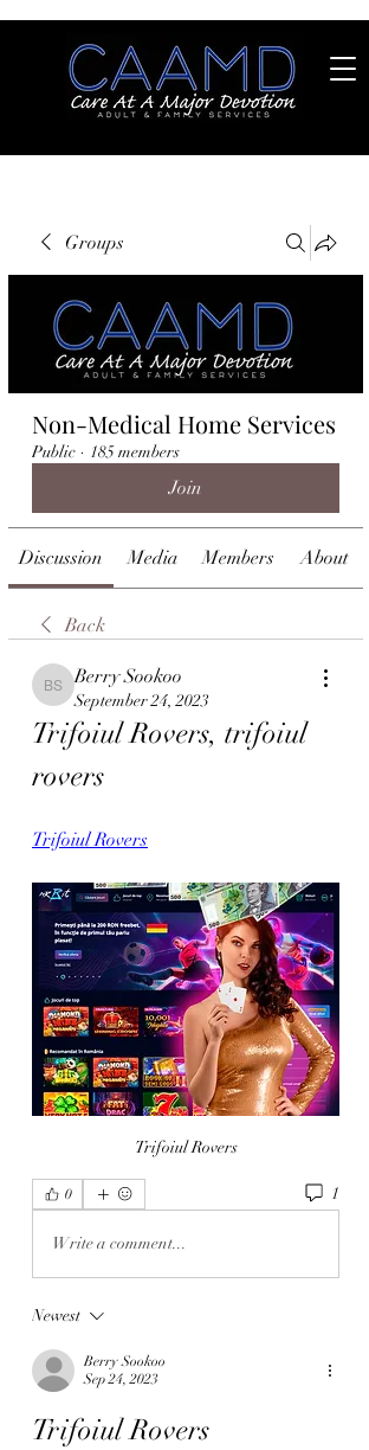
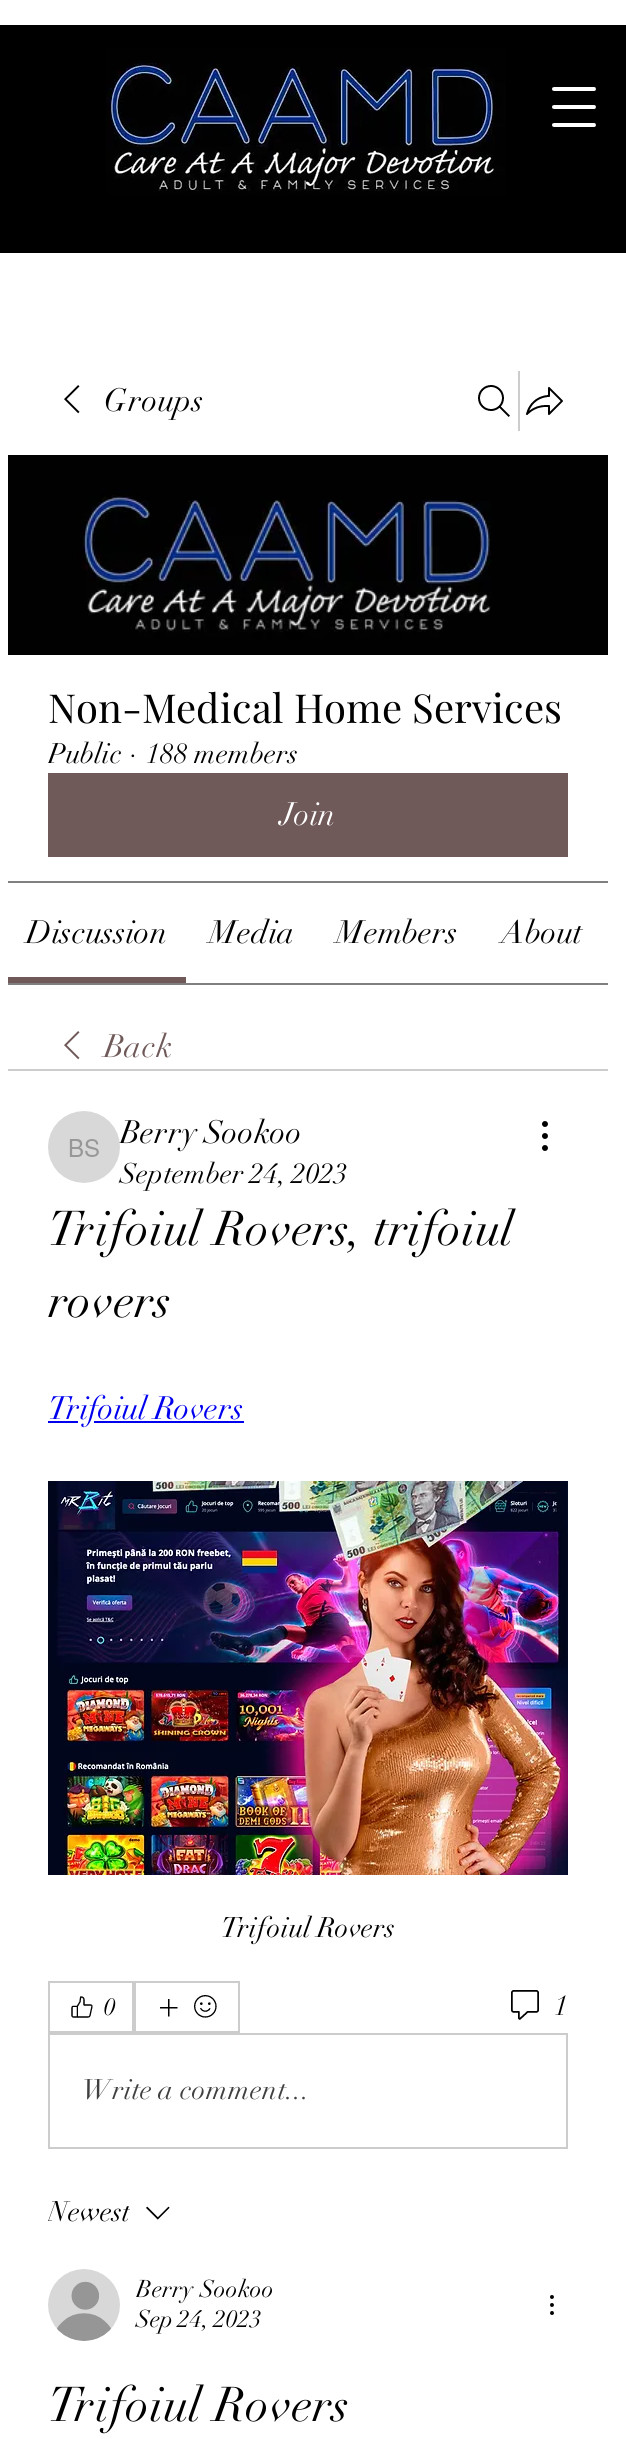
[32,442,180,462] Public · 185 members -> [48,737,298,771] Public · 188 members

